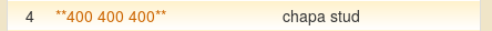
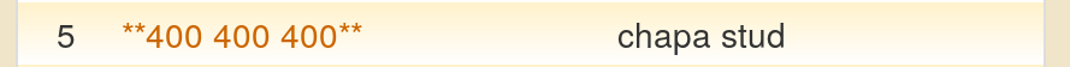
[25,4,166,27] 4 **400 400 400** -> [57,10,362,57] 5 **400 400 400**

